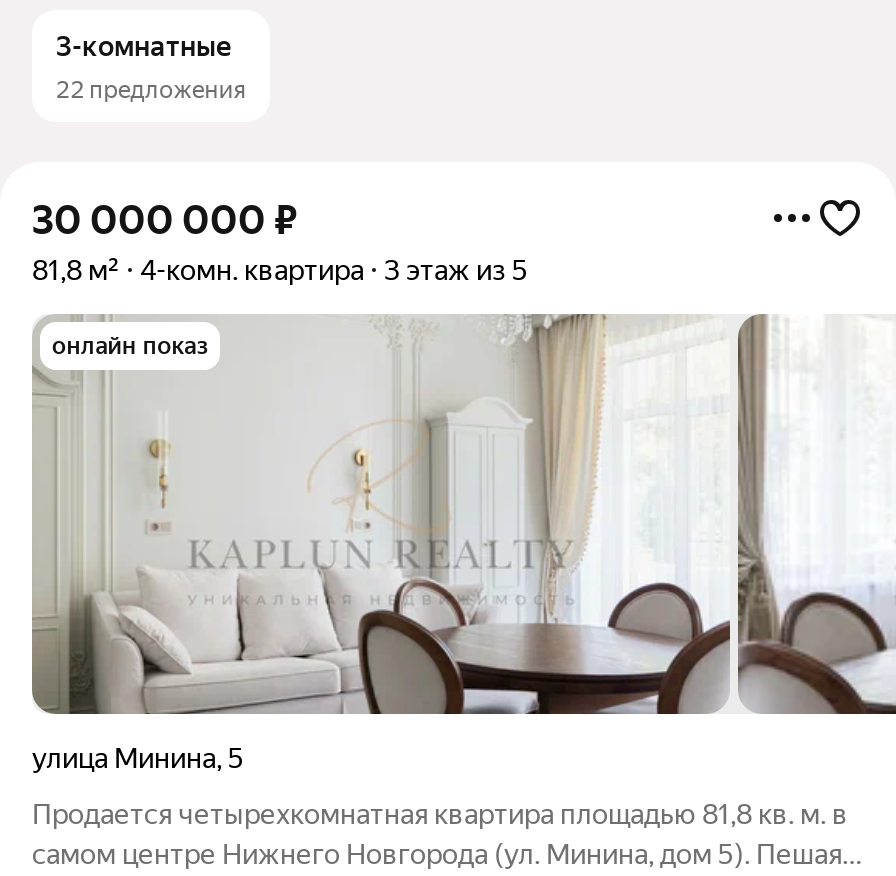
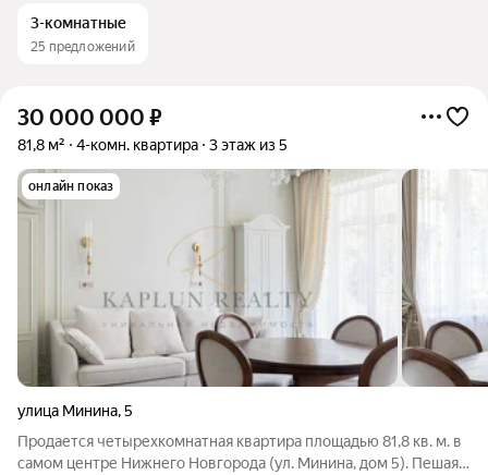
[56,76,246,104] 22 предложения -> [30,39,135,54] 25 предложений

